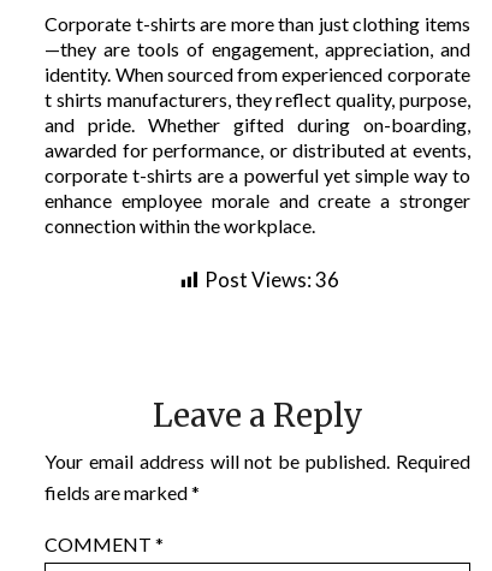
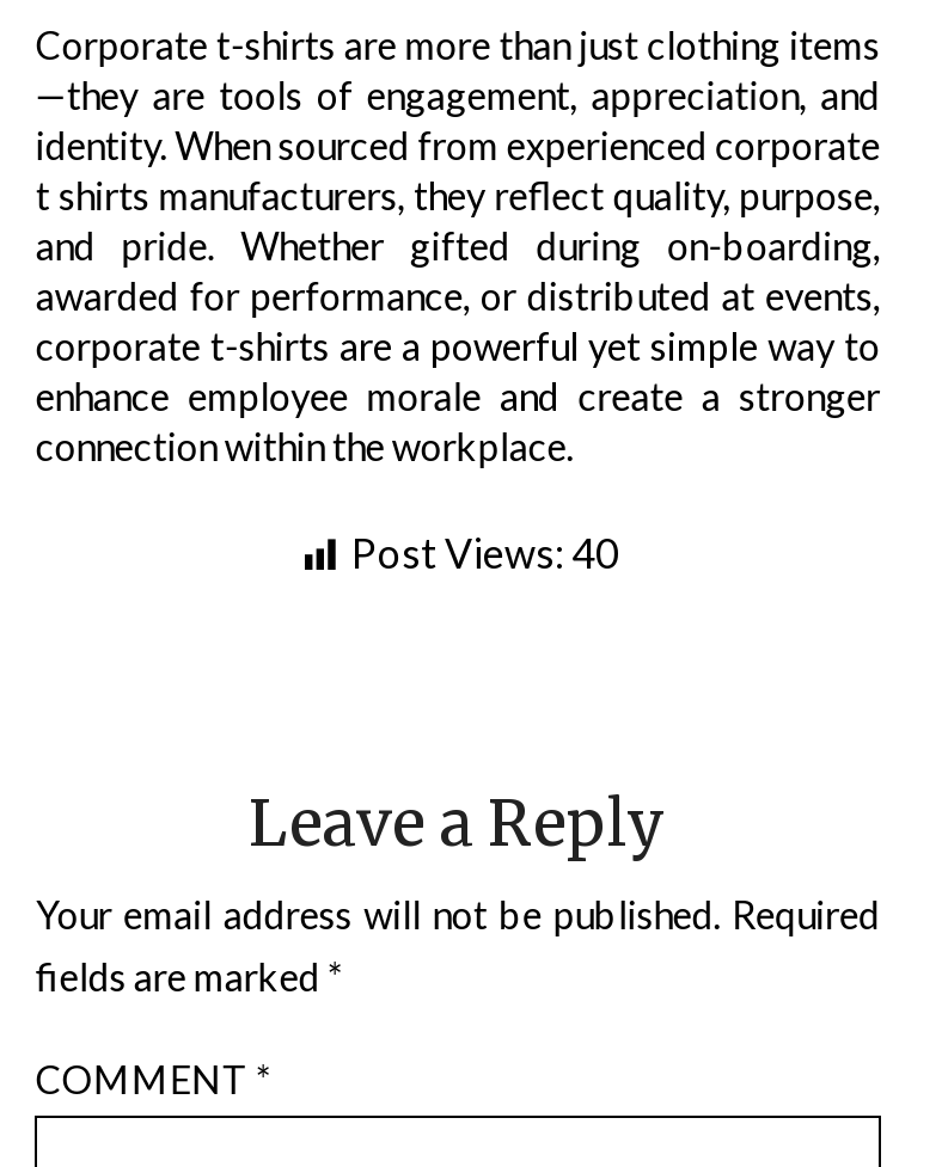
[204,267,339,292] Post Views: 36 -> [351,527,619,578] Post Views: 40

